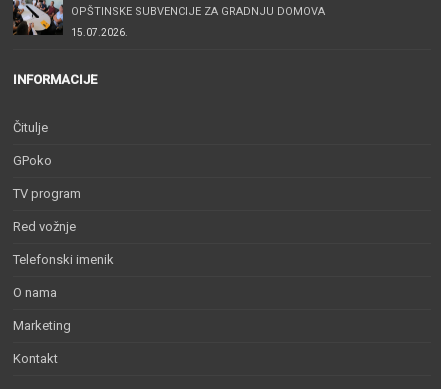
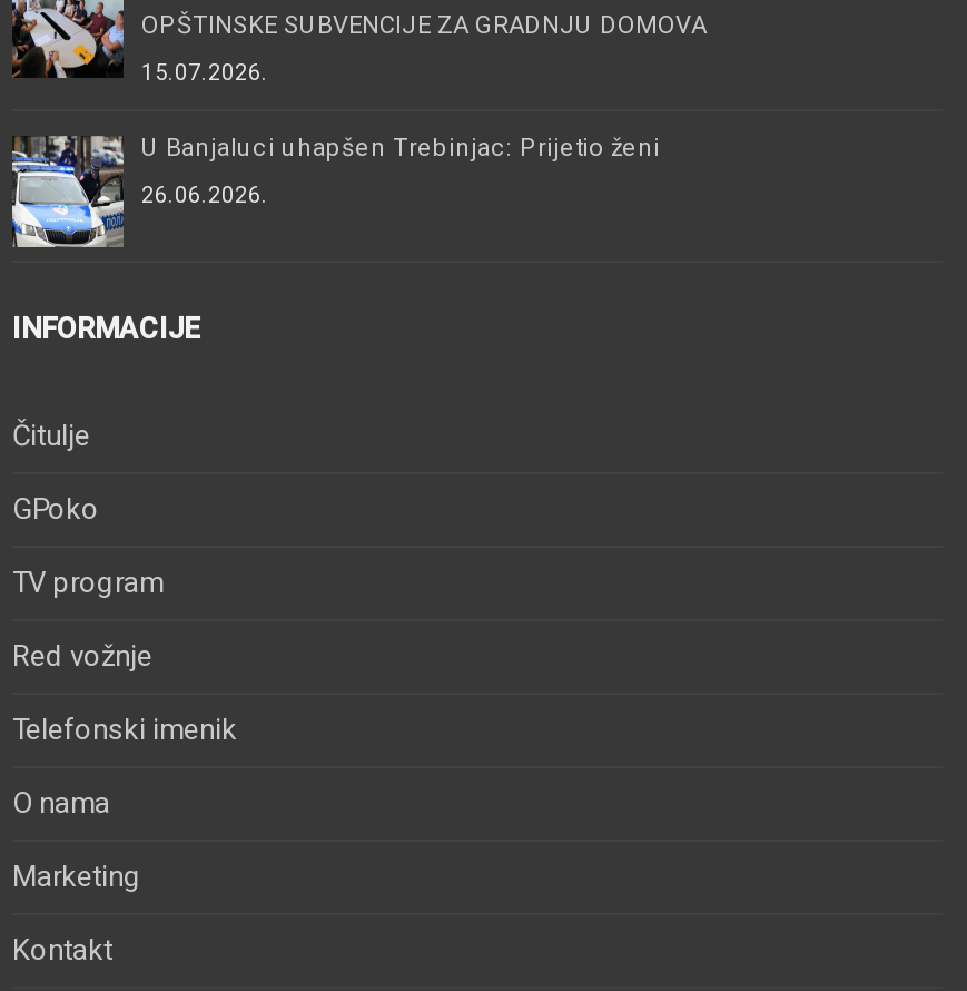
none -> [10,133,660,249] [image] | U Banjaluci uhapšen Trebinjac: Prijetio ženi | 26.06.2026.

